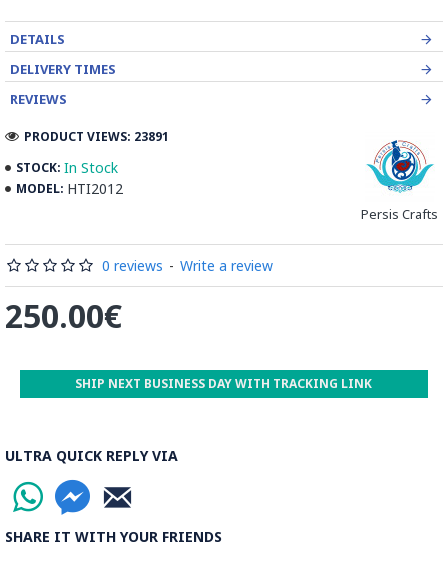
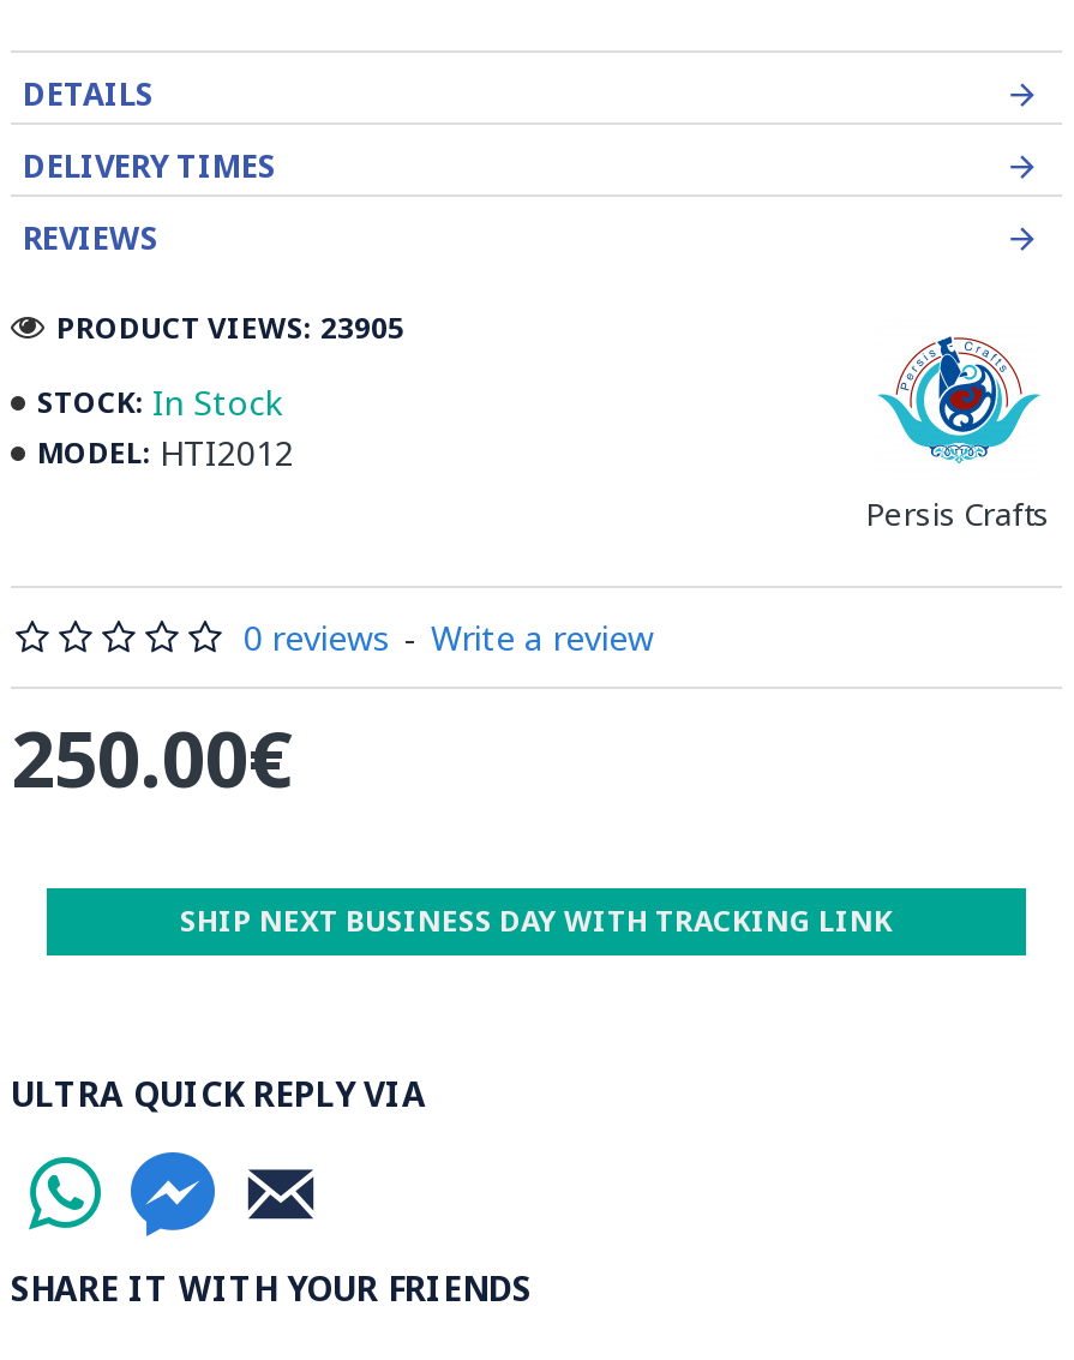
[24,128,169,145] PRODUCT VIEWS: 23891 -> [56,307,404,348] PRODUCT VIEWS: 23905

